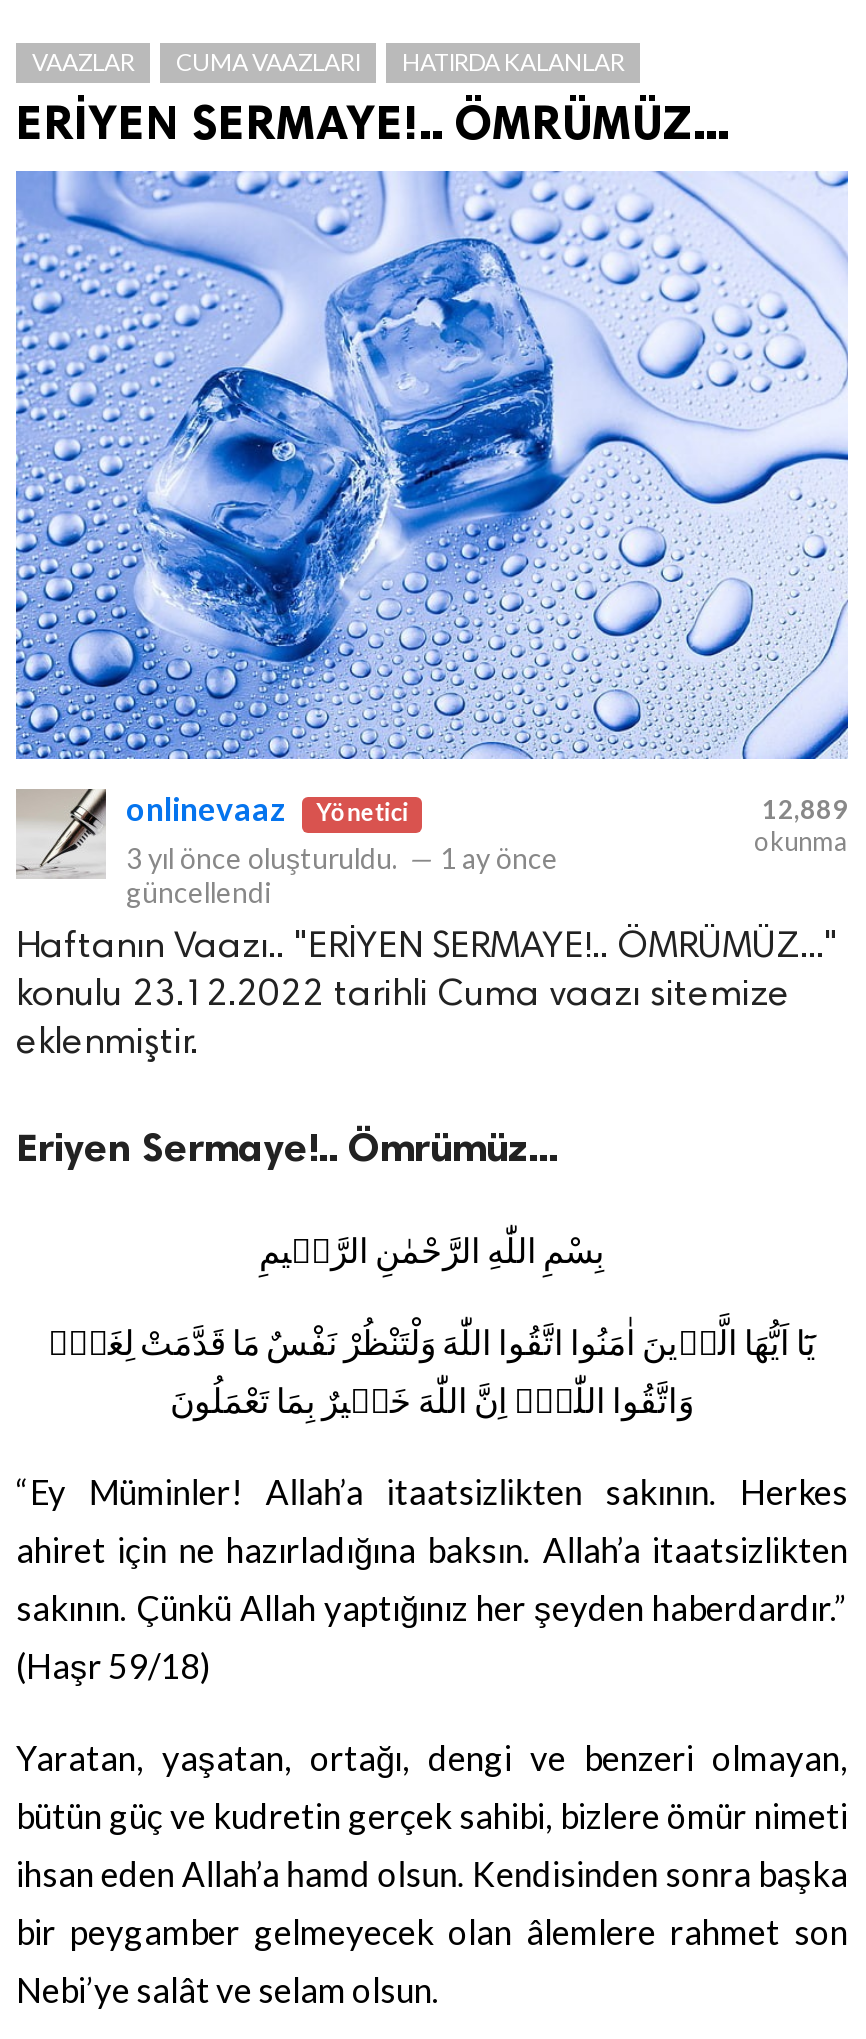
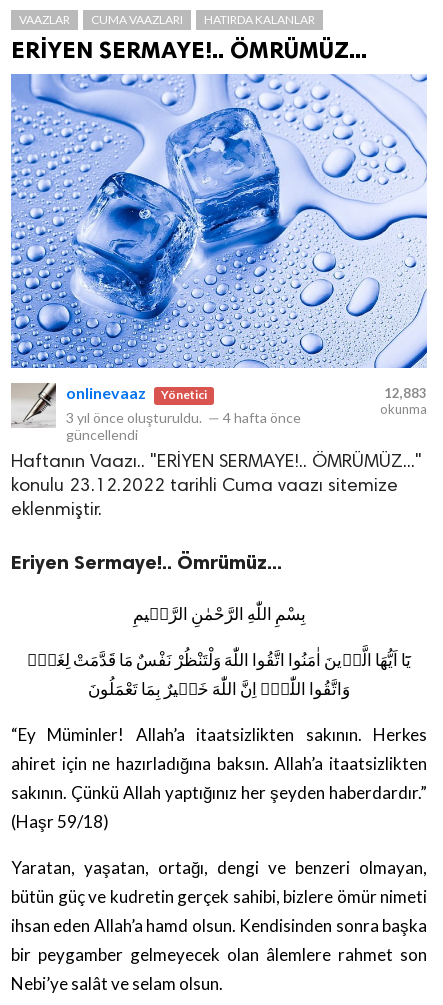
[762,793,848,825] 12,889 -> [384,385,427,401] 12,883
[126,841,558,875] 3 yıl önce oluşturuldu. — 1 ay önce -> [66,409,301,426] 3 yıl önce oluşturuldu. — 4 hafta önce

